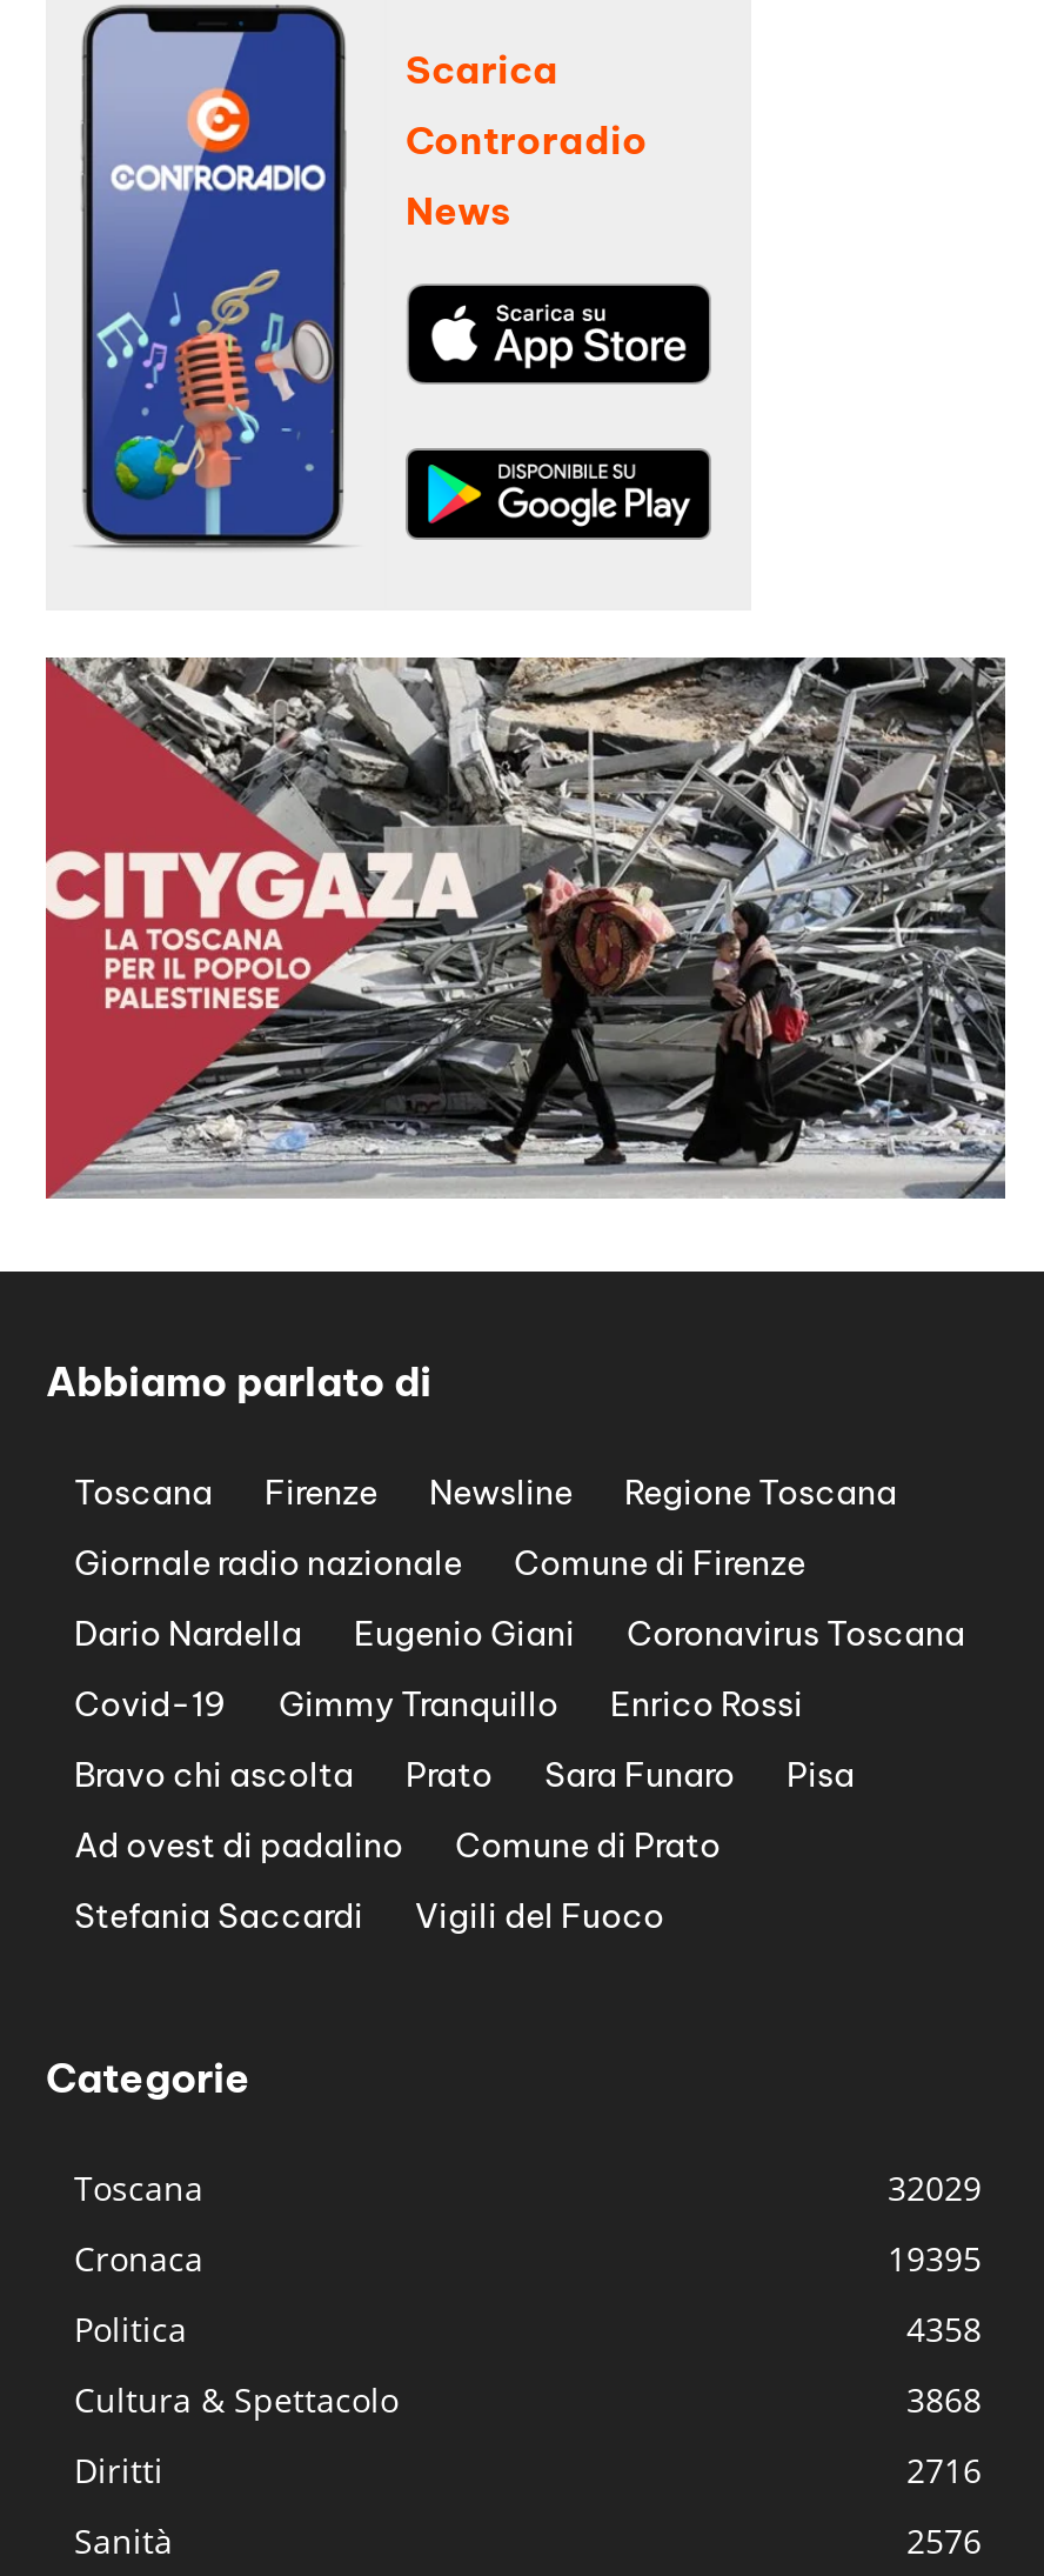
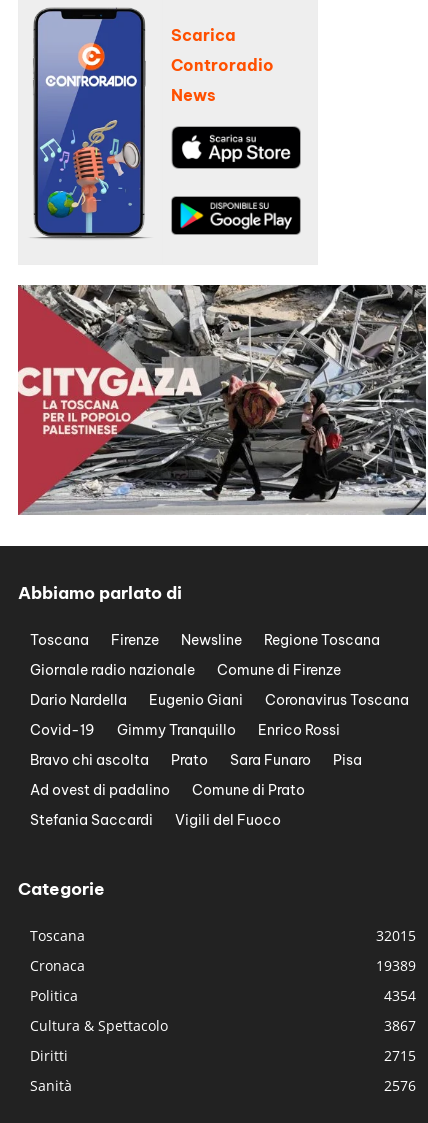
[888,2165,982,2209] 32029 -> [376,926,416,945] 32015
[888,2235,982,2280] 19395 -> [376,956,416,975] 19389
[906,2306,982,2350] 4358 -> [384,986,416,1005] 4354
[906,2376,982,2421] 3868 -> [384,1016,416,1035] 3867
[906,2447,982,2492] 2716 -> [384,1046,416,1065] 2715

